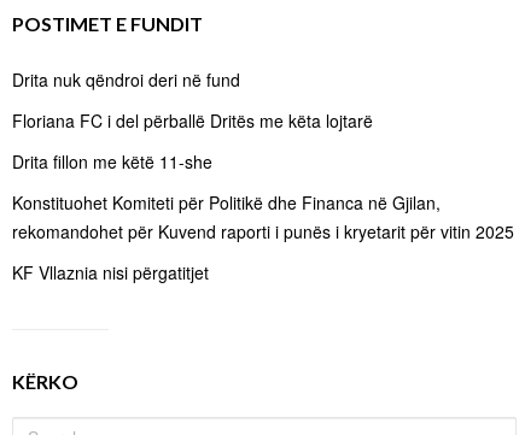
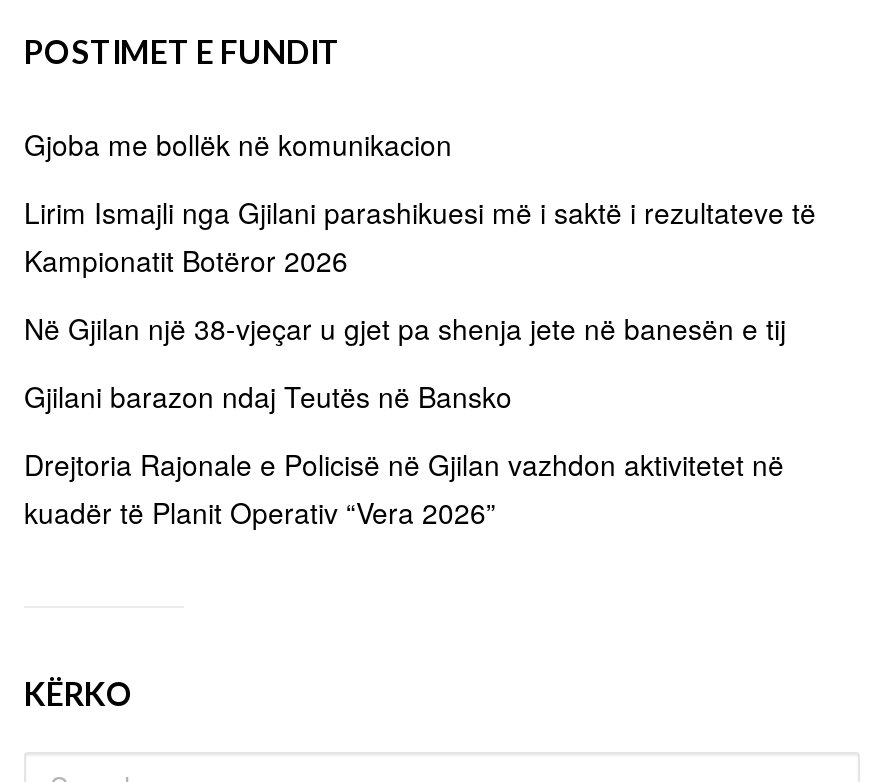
[12,67,240,91] Drita nuk qëndroi deri në fund -> [24,123,452,163] Gjoba me bollëk në komunikacion
[12,108,373,132] Floriana FC i del përballë Dritës me këta lojtarë -> [24,191,816,279] Lirim Ismajli nga Gjilani parashikuesi më i saktë i rezultateve të | Kampionatit Botëror 2026
[12,149,212,173] Drita fillon me këtë 11-she -> [24,307,786,347] Në Gjilan një 38-vjeçar u gjet pa shenja jete në banesën e tij
[12,190,514,243] Konstituohet Komiteti për Politikë dhe Financa në Gjilan, | rekomandohet për Kuvend raporti i punës i kryetarit për vitin 2025 -> [24,375,512,415] Gjilani barazon ndaj Teutës në Bansko
[12,260,209,284] KF Vllaznia nisi përgatitjet -> [24,443,784,531] Drejtoria Rajonale e Policisë në Gjilan vazhdon aktivitetet në | kuadër të Planit Operativ “Vera 2026”

